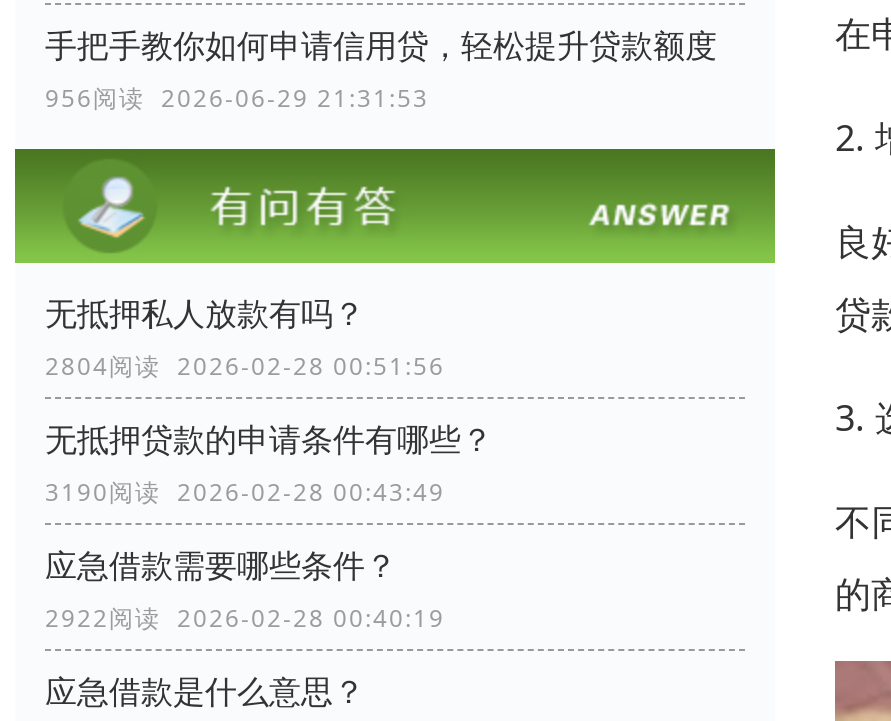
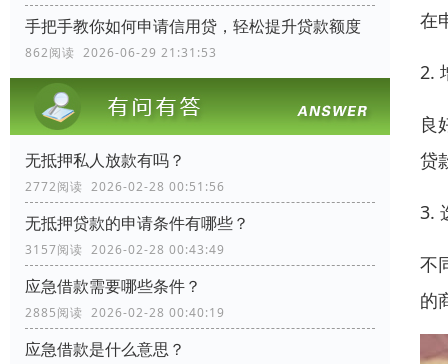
[45,81,429,115] 956阅读 2026-06-29 21:31:53 -> [25,44,217,61] 862阅读 2026-06-29 21:31:53
[45,349,445,383] 2804阅读 2026-02-28 00:51:56 -> [25,178,225,195] 2772阅读 2026-02-28 00:51:56
[45,475,445,509] 3190阅读 2026-02-28 00:43:49 -> [25,241,225,258] 3157阅读 2026-02-28 00:43:49
[45,601,445,635] 2922阅读 2026-02-28 00:40:19 -> [25,304,225,321] 2885阅读 2026-02-28 00:40:19

